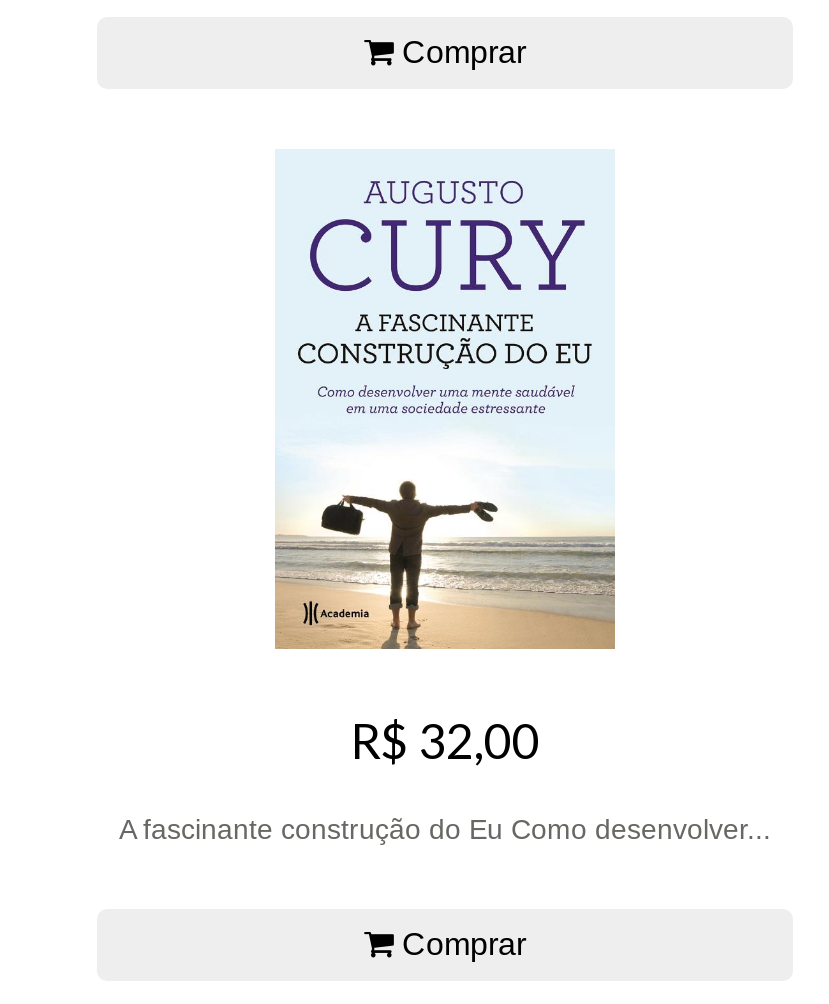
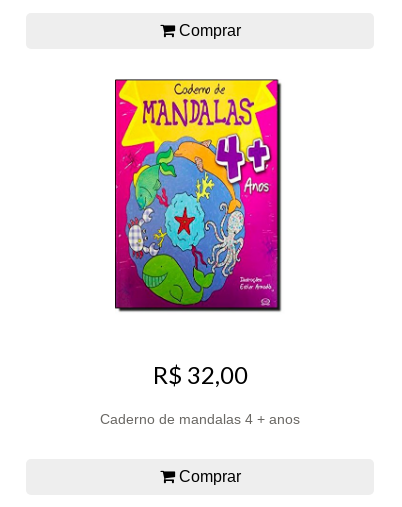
[273,149,617,651] [image] -> [114,78,285,329] [image]
[119,813,771,845] A fascinante construção do Eu Como desenvolver... -> [100,411,300,427] Caderno de mandalas 4 + anos

